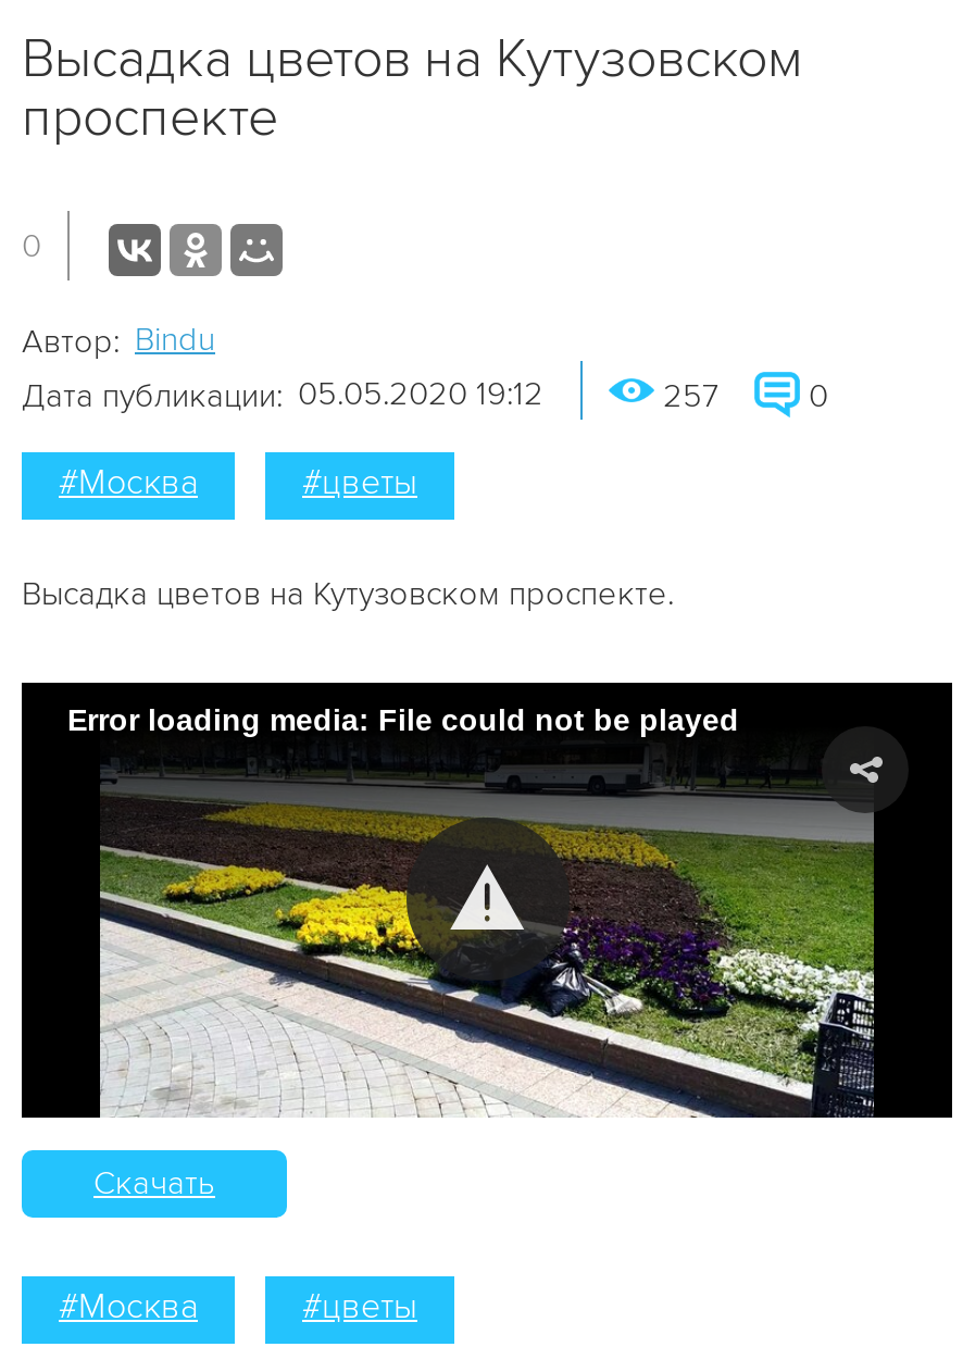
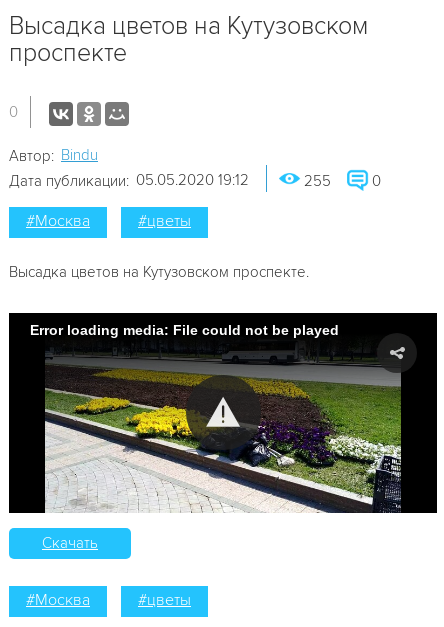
[663,375,720,414] 257 -> [304,172,331,190] 255

